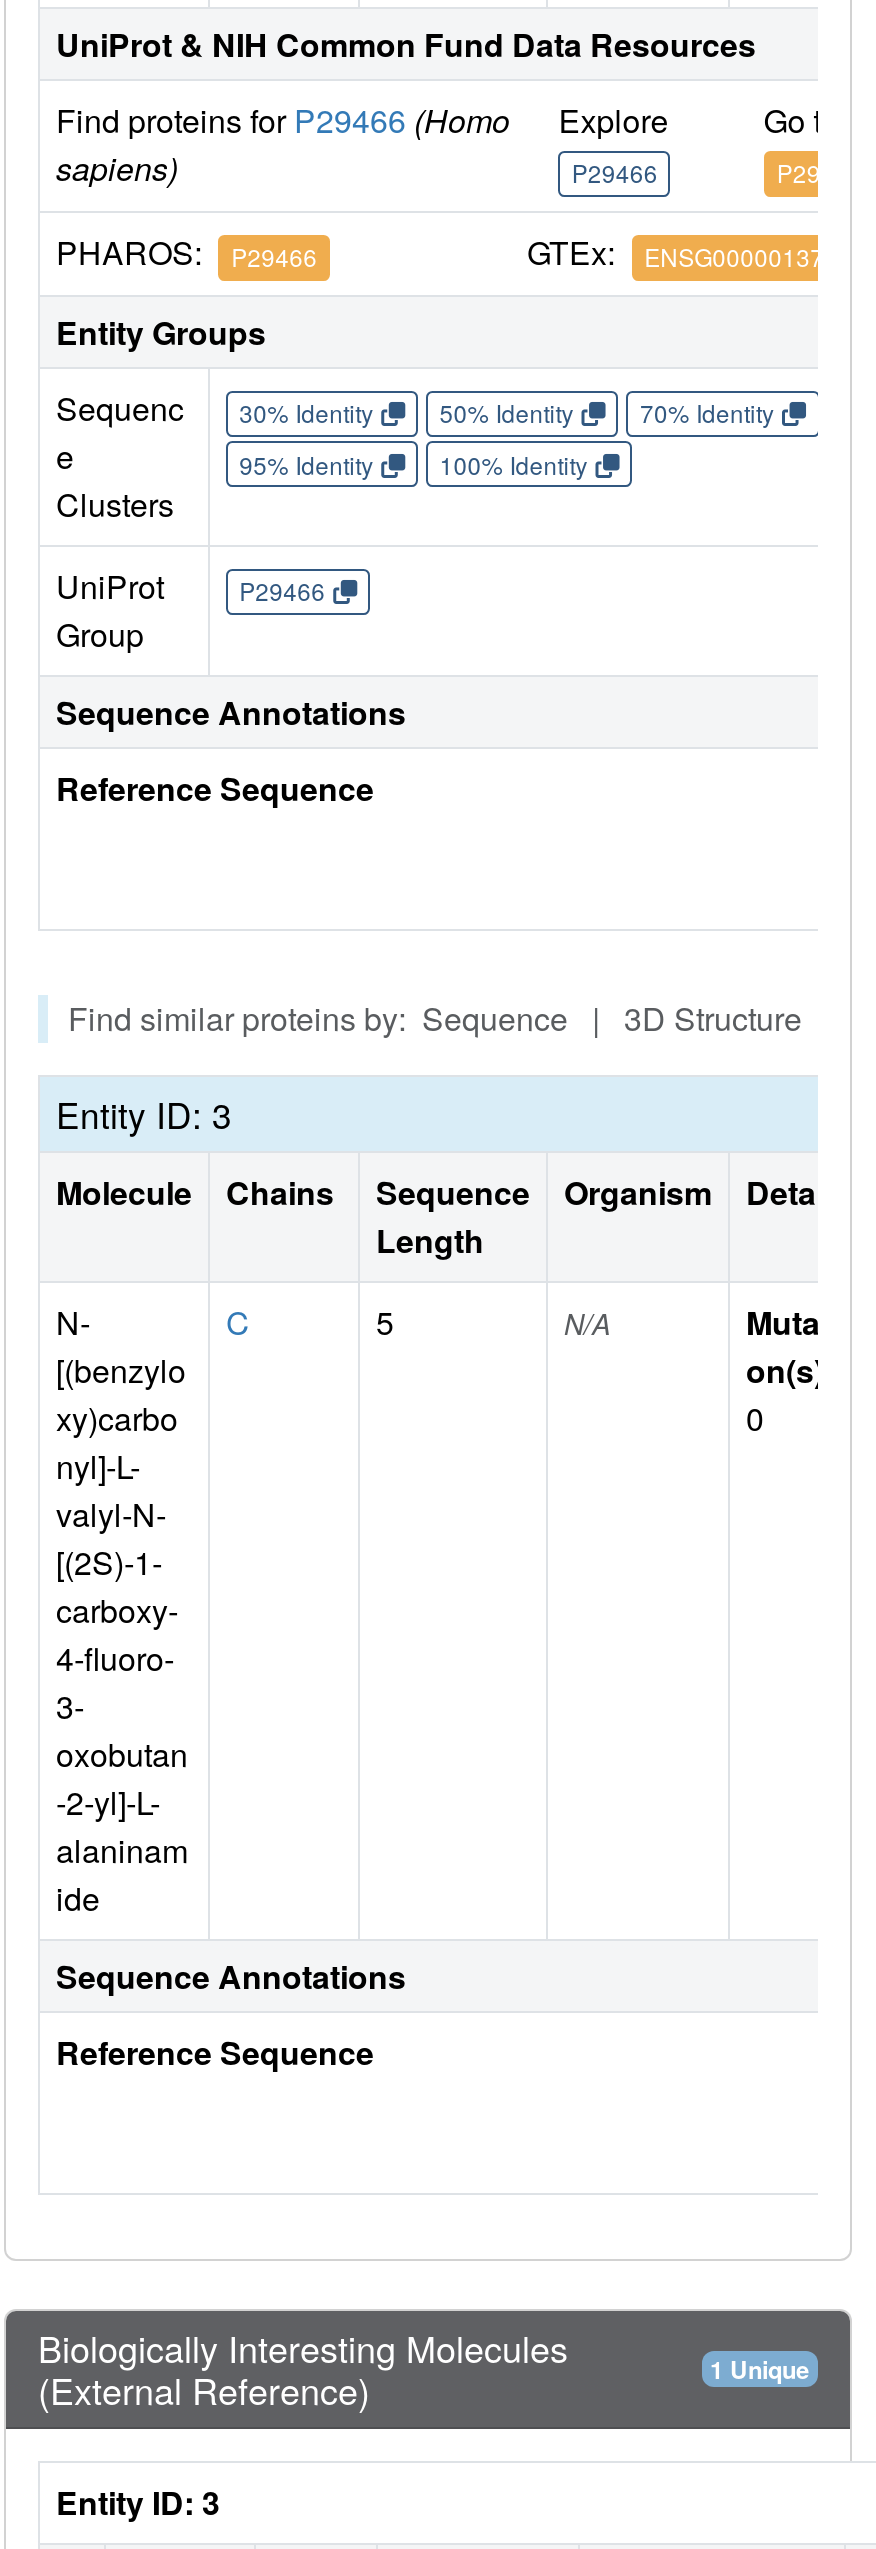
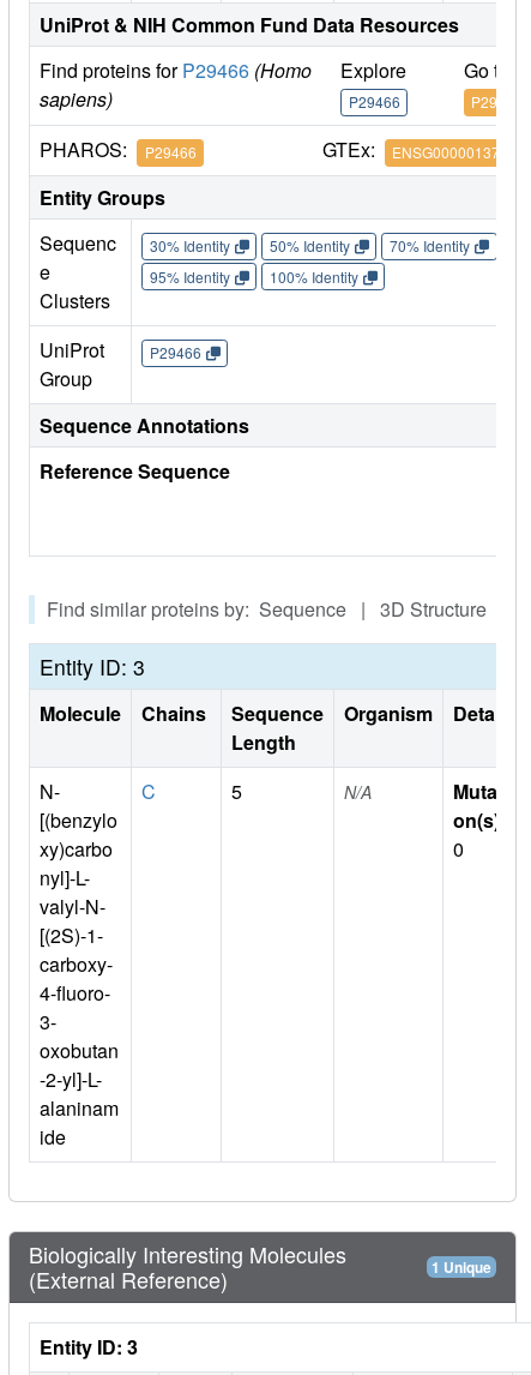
[56,1954,406,2076] Sequence Annotations | Reference Sequence -> none

